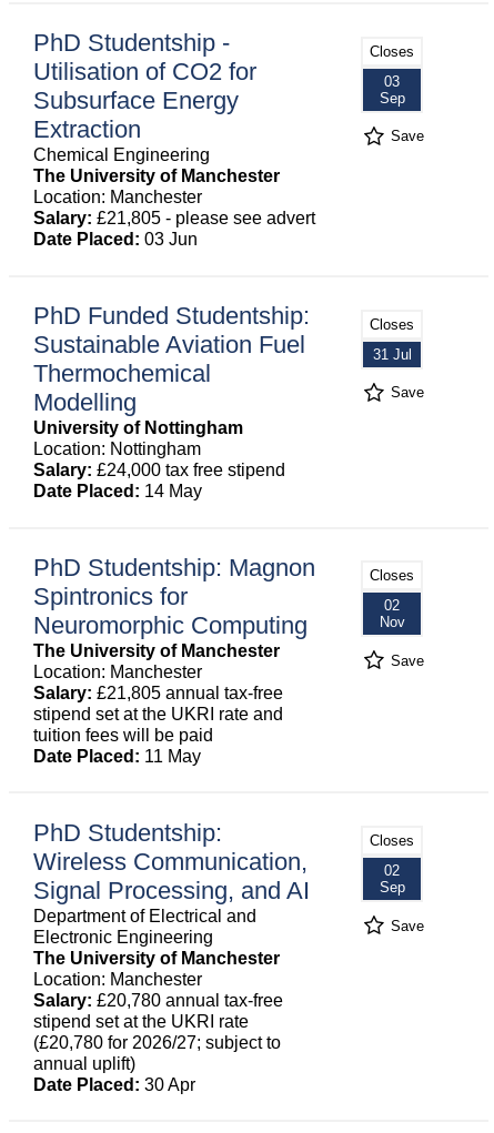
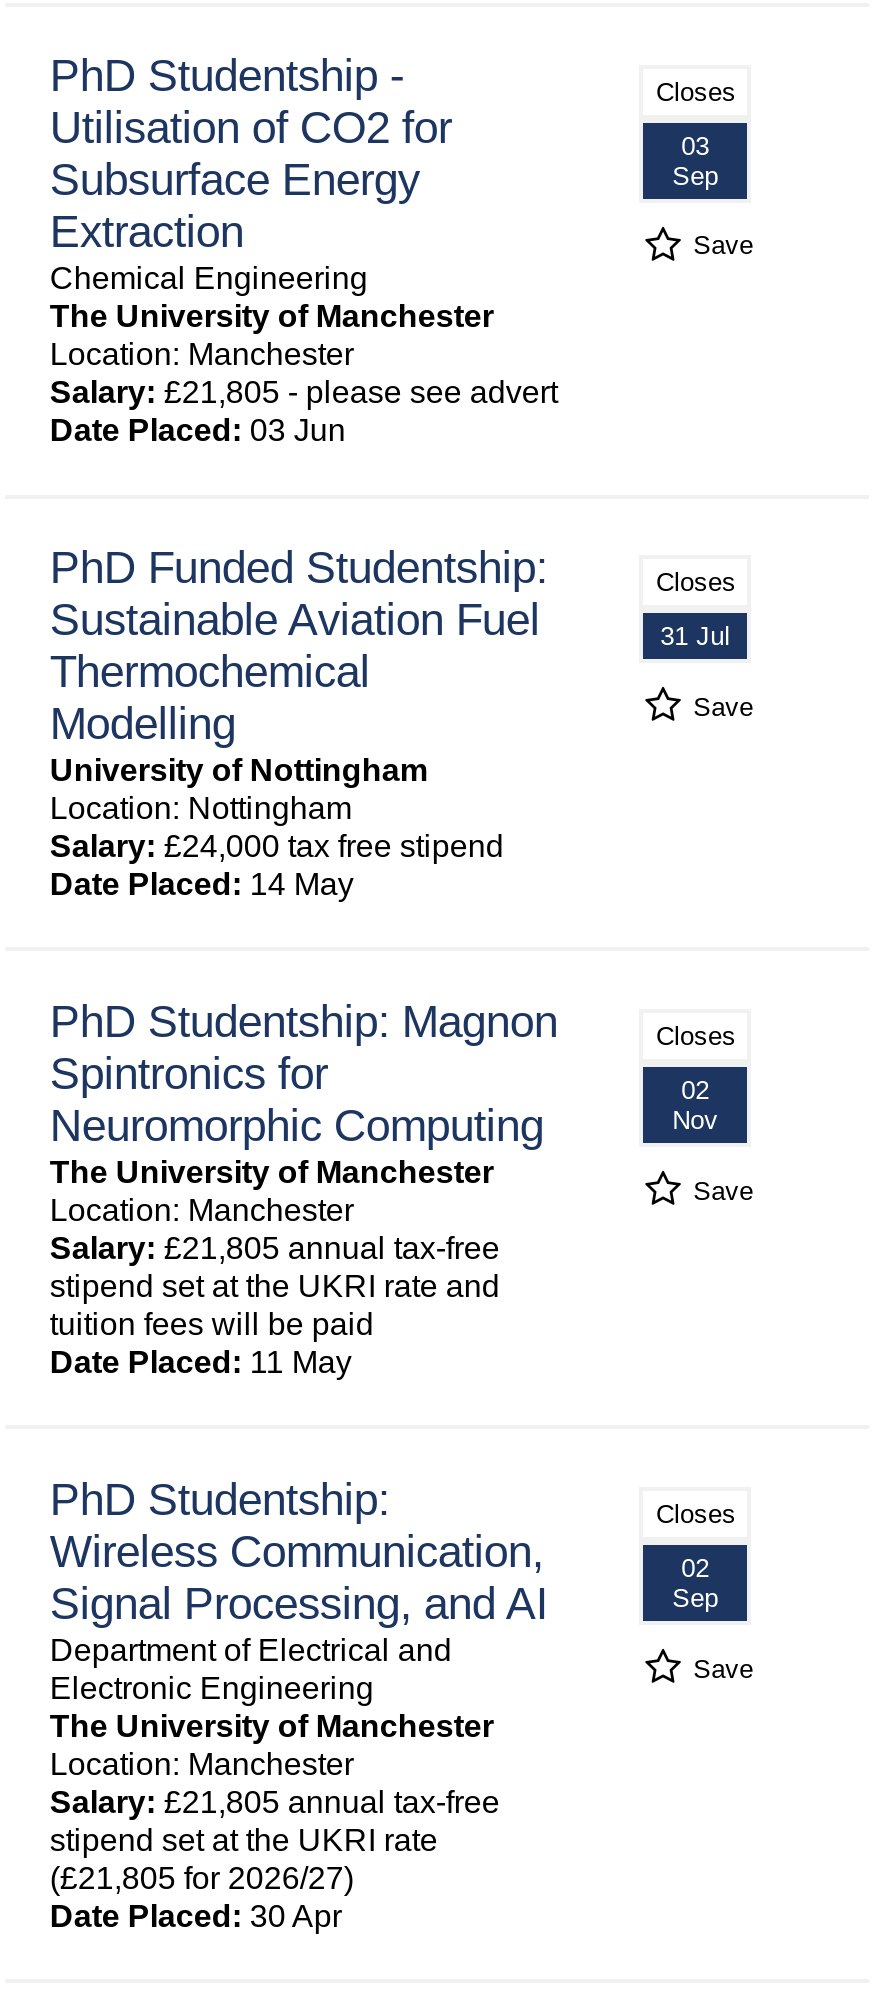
[34,991,284,1010] Salary: £20,780 annual tax-free -> [50,1785,500,1819] Salary: £21,805 annual tax-free
[34,1033,281,1073] (£20,780 for 2026/27; subject to | annual uplift) -> [50,1861,354,1895] (£21,805 for 2026/27)

